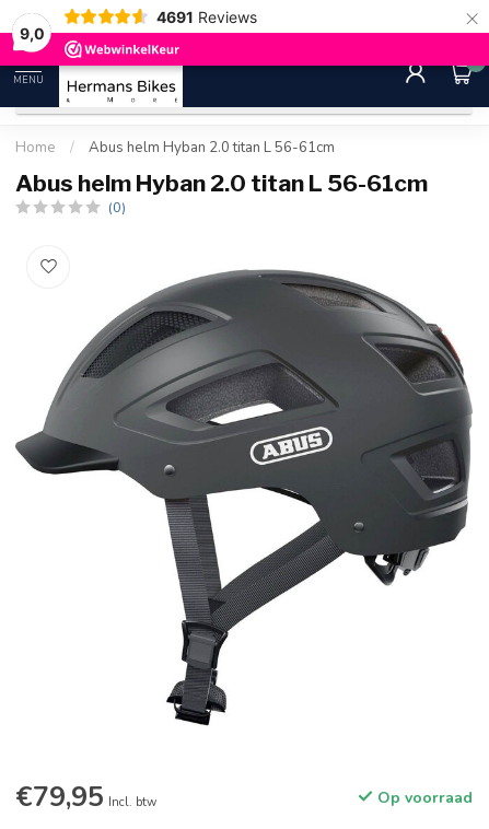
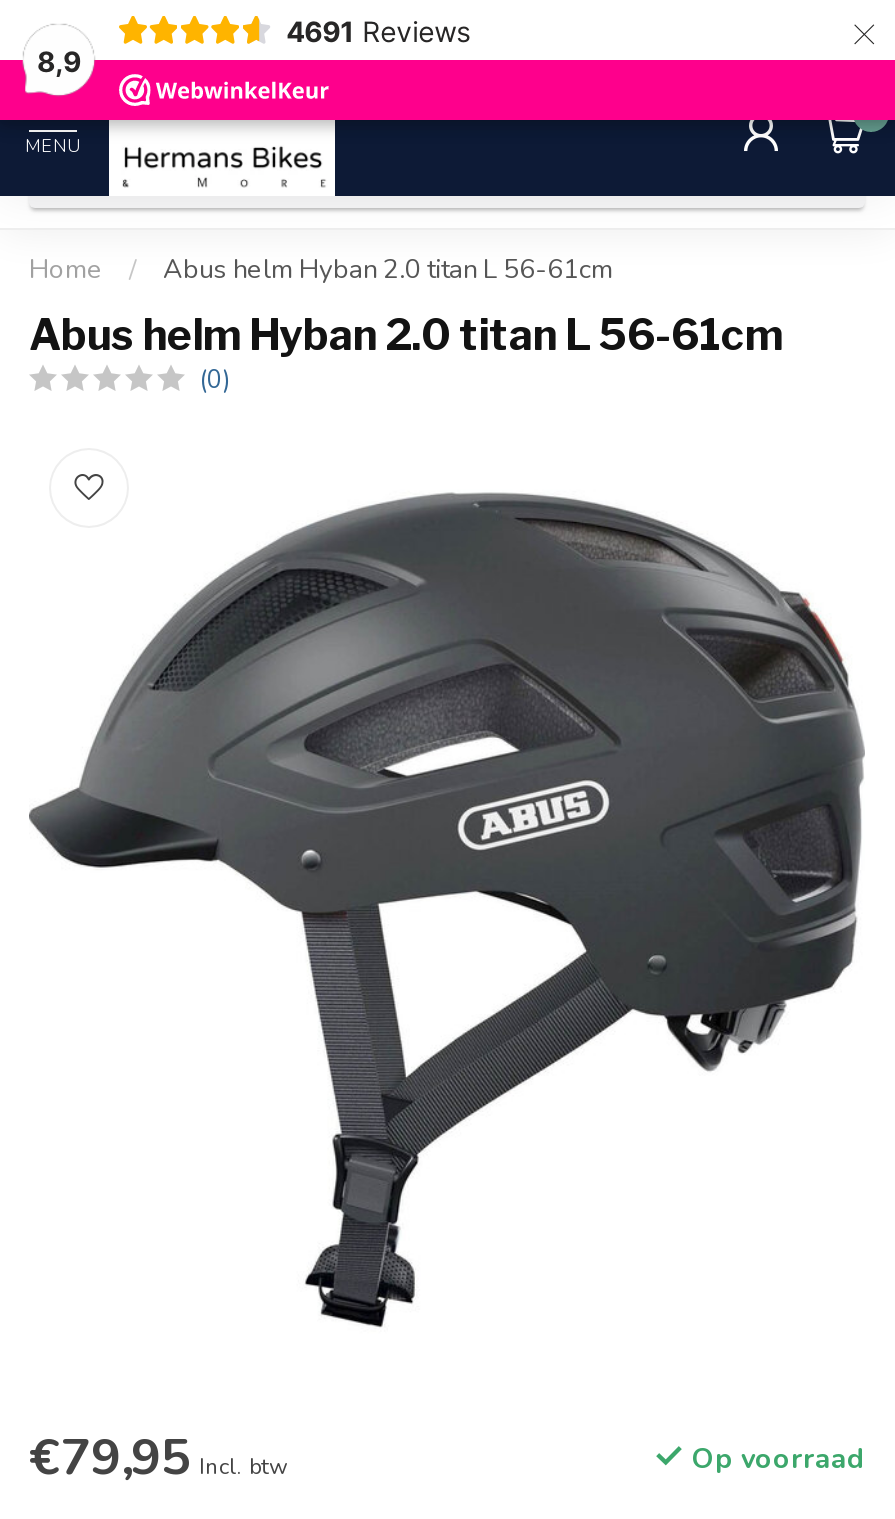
[19,24,44,42] 9,0 -> [37,43,81,77] 8,9

